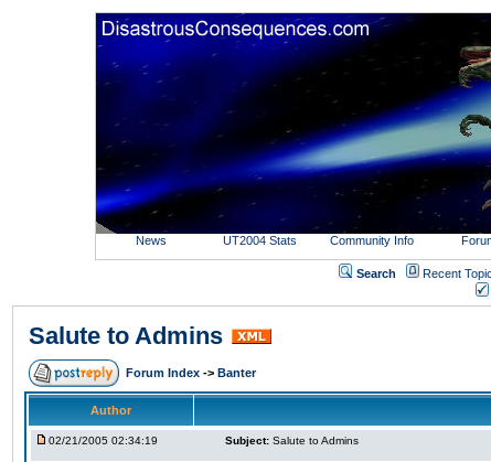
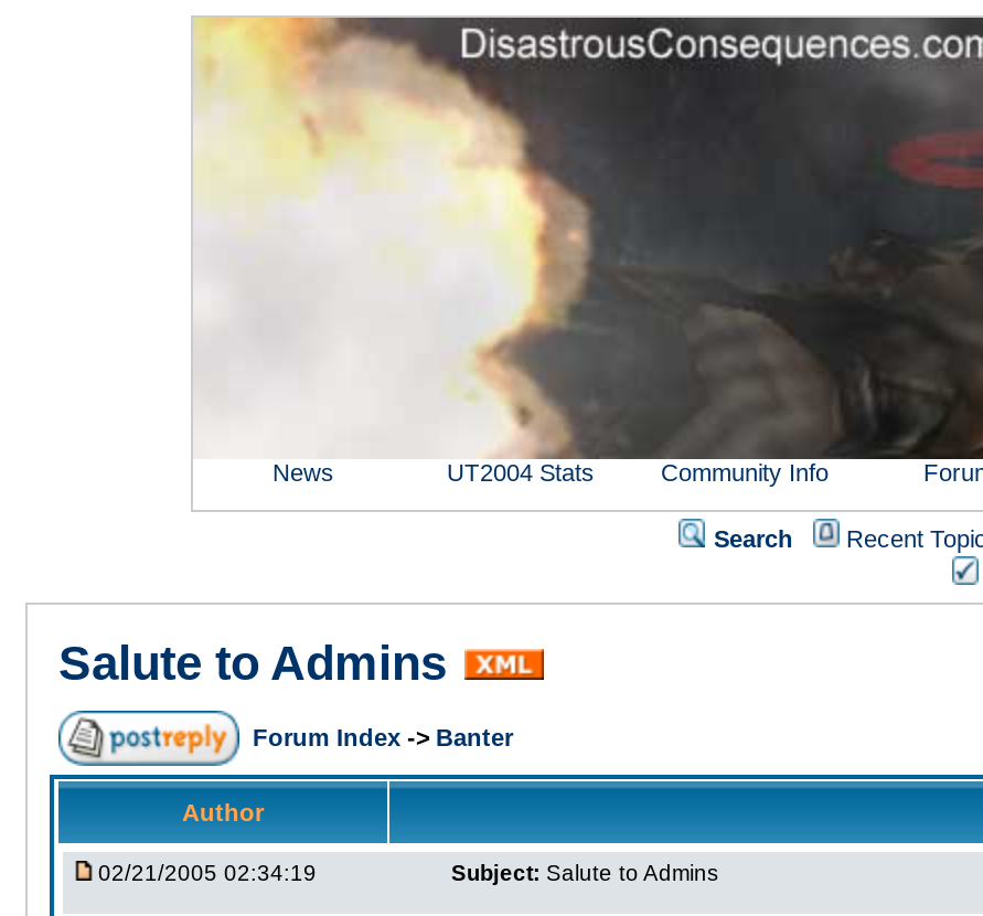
[95,12,488,235] [image] -> [193,15,976,459] [image]

